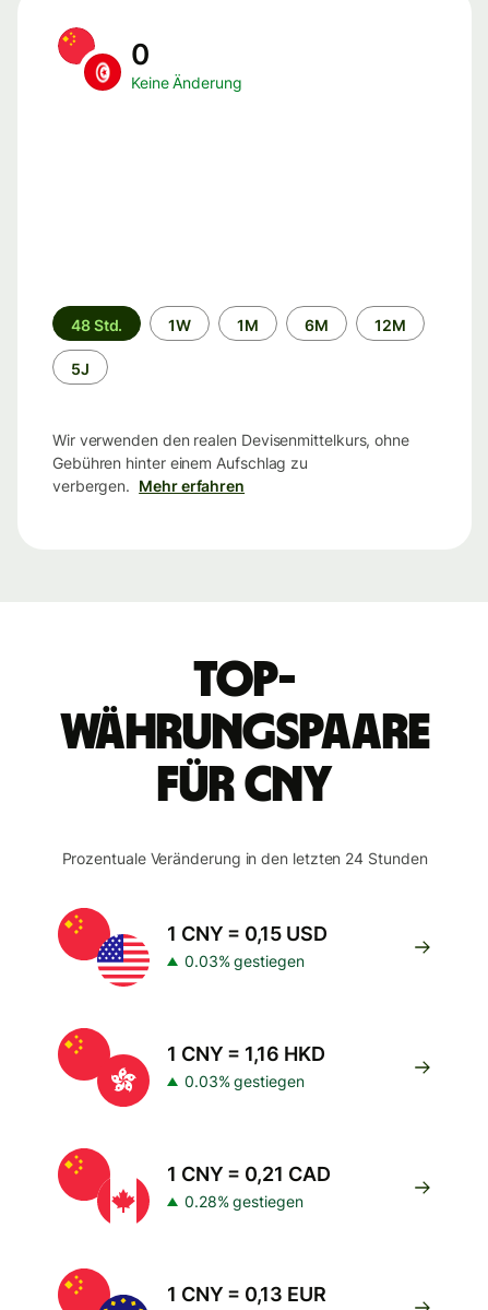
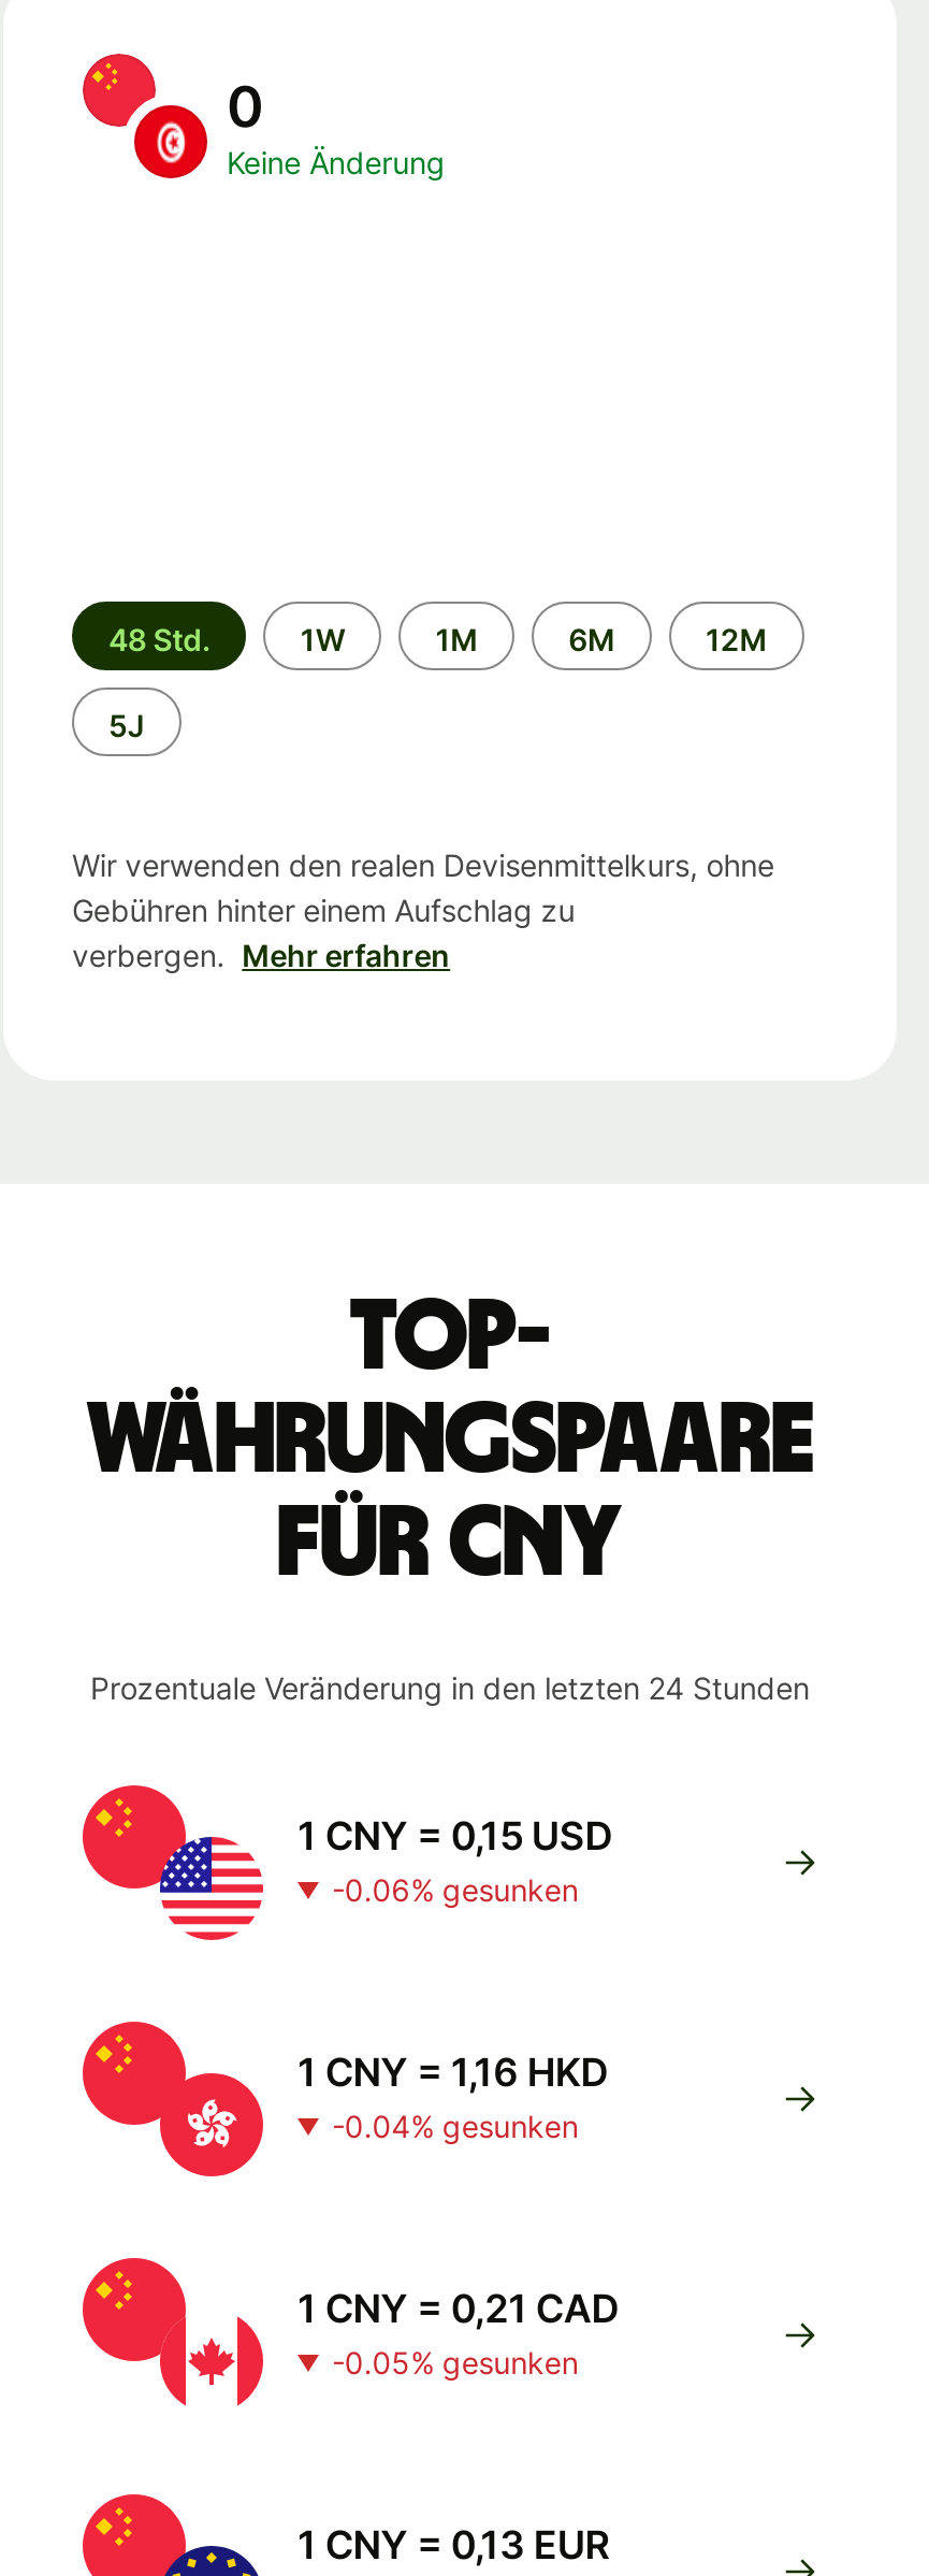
[185,952,304,970] 0.03% gestiegen -> [332,1871,578,1908] -0.06% gesunken
[185,1072,304,1090] 0.03% gestiegen -> [332,2108,578,2144] -0.04% gesunken
[185,1192,303,1211] 0.28% gestiegen -> [332,2344,578,2380] -0.05% gesunken

